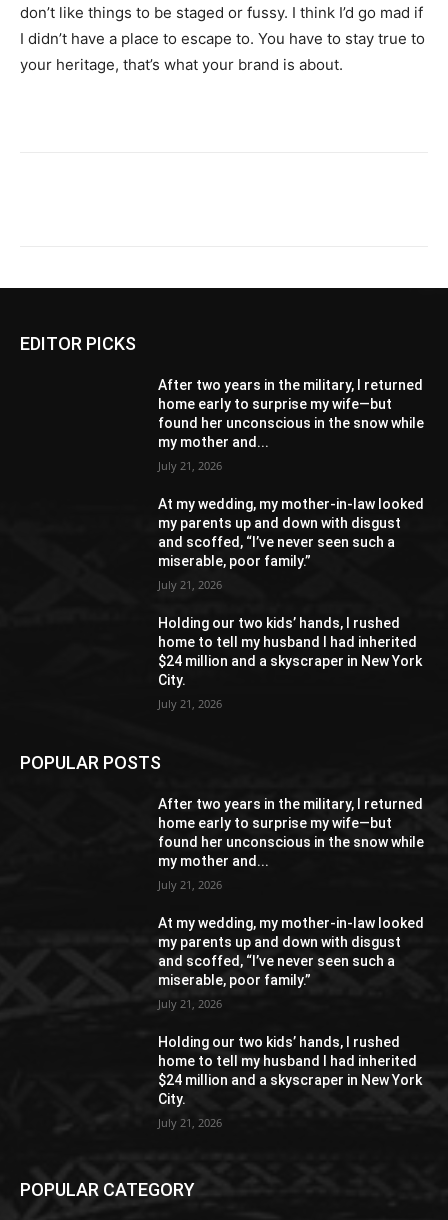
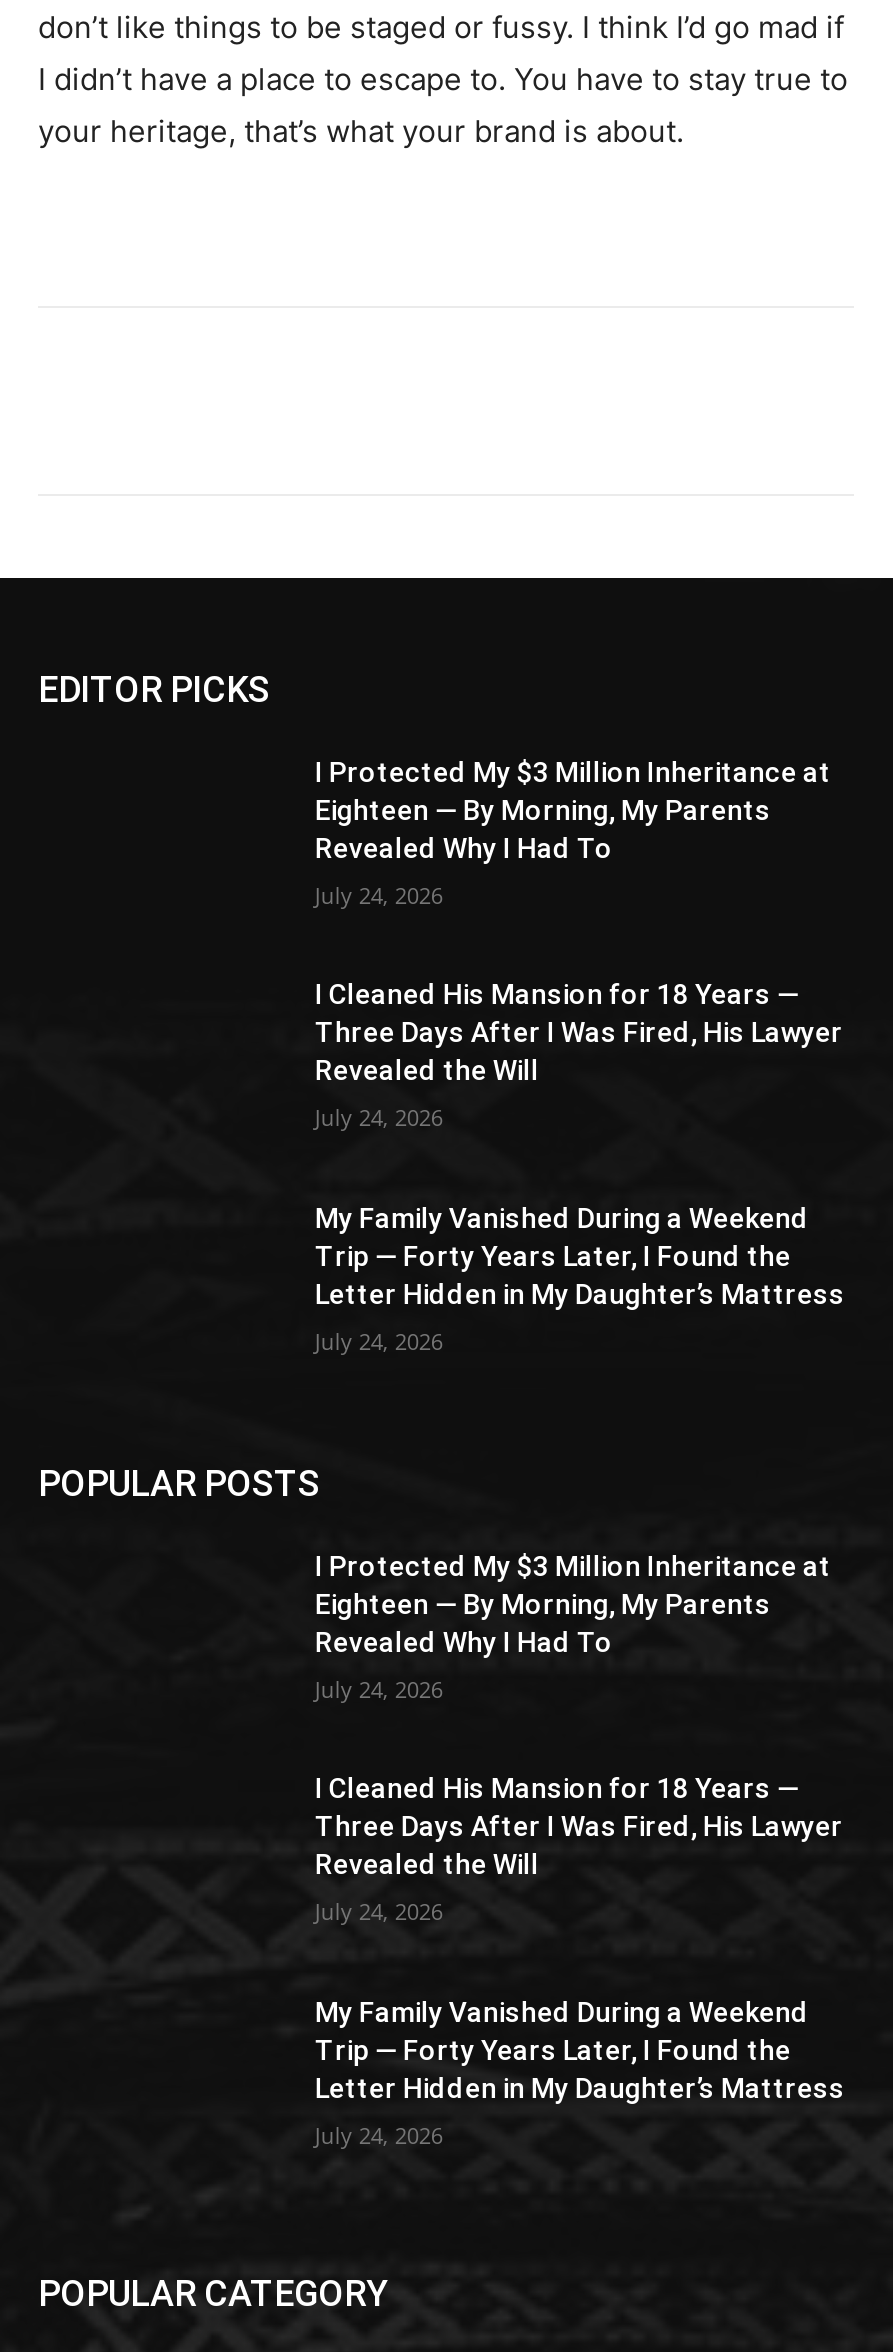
[158,377,424,450] After two years in the military, I returned | home early to surprise my wife—but | found her unconscious in the snow while | my mother and... -> [315,755,831,863] I Protected My $3 Million Inheritance at | Eighteen — By Morning, My Parents | Revealed Why I Had To
[158,458,222,473] July 21, 2026 -> [315,879,443,909] July 24, 2026
[158,496,424,569] At my wedding, my mother-in-law looked | my parents up and down with disgust | and scoffed, “I’ve never seen such a | miserable, poor family.” -> [315,978,843,1086] I Cleaned His Mansion for 18 Years — | Three Days After I Was Fired, His Lawyer | Revealed the Will
[158,577,222,592] July 21, 2026 -> [315,1102,443,1132] July 24, 2026
[158,615,422,688] Holding our two kids’ hands, I rushed | home to tell my husband I had inherited | $24 million and a skyscraper in New York | City. -> [315,1202,845,1310] My Family Vanished During a Weekend | Trip — Forty Years Later, I Found the | Letter Hidden in My Daughter’s Mattress
[158,696,222,711] July 21, 2026 -> [315,1326,443,1356] July 24, 2026
[158,796,424,869] After two years in the military, I returned | home early to surprise my wife—but | found her unconscious in the snow while | my mother and... -> [315,1549,831,1657] I Protected My $3 Million Inheritance at | Eighteen — By Morning, My Parents | Revealed Why I Had To
[158,877,222,892] July 21, 2026 -> [315,1673,443,1703] July 24, 2026
[158,915,424,988] At my wedding, my mother-in-law looked | my parents up and down with disgust | and scoffed, “I’ve never seen such a | miserable, poor family.” -> [315,1772,843,1880] I Cleaned His Mansion for 18 Years — | Three Days After I Was Fired, His Lawyer | Revealed the Will
[158,996,222,1011] July 21, 2026 -> [315,1896,443,1926] July 24, 2026
[158,1034,422,1107] Holding our two kids’ hands, I rushed | home to tell my husband I had inherited | $24 million and a skyscraper in New York | City. -> [315,1996,845,2104] My Family Vanished During a Weekend | Trip — Forty Years Later, I Found the | Letter Hidden in My Daughter’s Mattress
[158,1115,222,1130] July 21, 2026 -> [315,2120,443,2150] July 24, 2026

